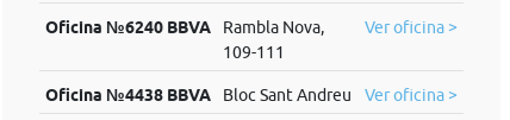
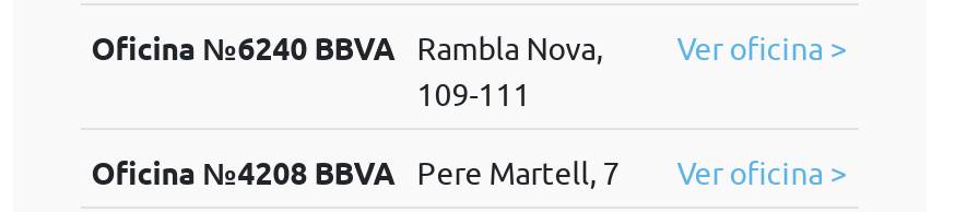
[45,86,351,105] Oficina №4438 BBVA | Bloc Sant Andreu -> [91,156,620,191] Oficina №4208 BBVA | Pere Martell, 7

